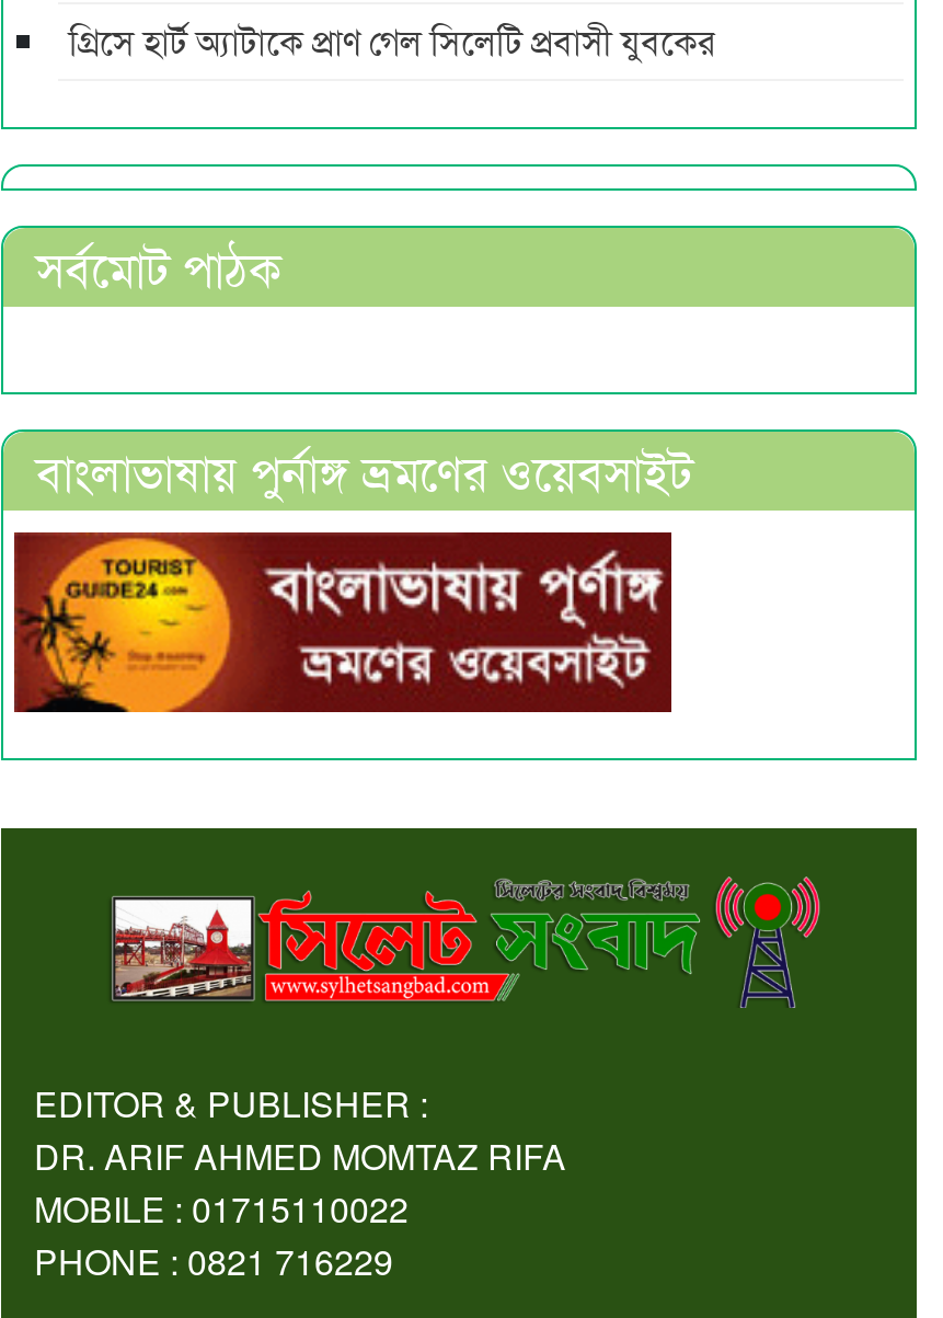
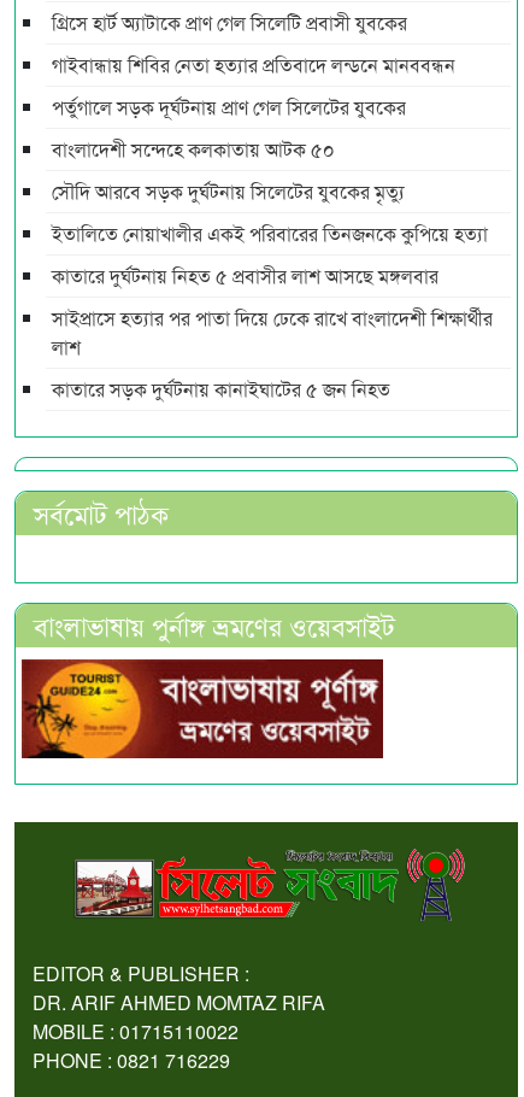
none -> [52,51,493,403] গাইবান্ধায় শিবির নেতা হত্যার প্রতিবাদে লন্ডনে মানববন্ধন | পর্তুগালে সড়ক দূর্ঘটনায় প্রাণ গেল সিলেটের যুবকের | বাংলাদেশী সন্দেহে কলকাতায় আটক ৫০ | সৌদি আরবে সড়ক দুর্ঘটনায় সিলেটের যুবকের মৃত্যু | ইতালিতে নোয়াখালীর একই পরিবারের তিনজনকে কুপিয়ে হত্যা | কাতারে দুর্ঘটনায় নিহত ৫ প্রবাসীর লাশ আসছে মঙ্গলবার | সাইপ্রাসে হত্যার পর পাতা দিয়ে ঢেকে রাখে বাংলাদেশী শিক্ষার্থীর | লাশ | কাতারে সড়ক দুর্ঘটনায় কানাইঘাটের ৫ জন নিহত

